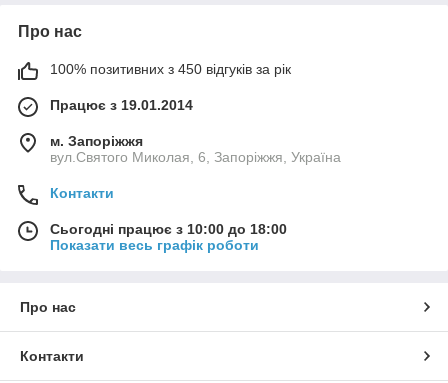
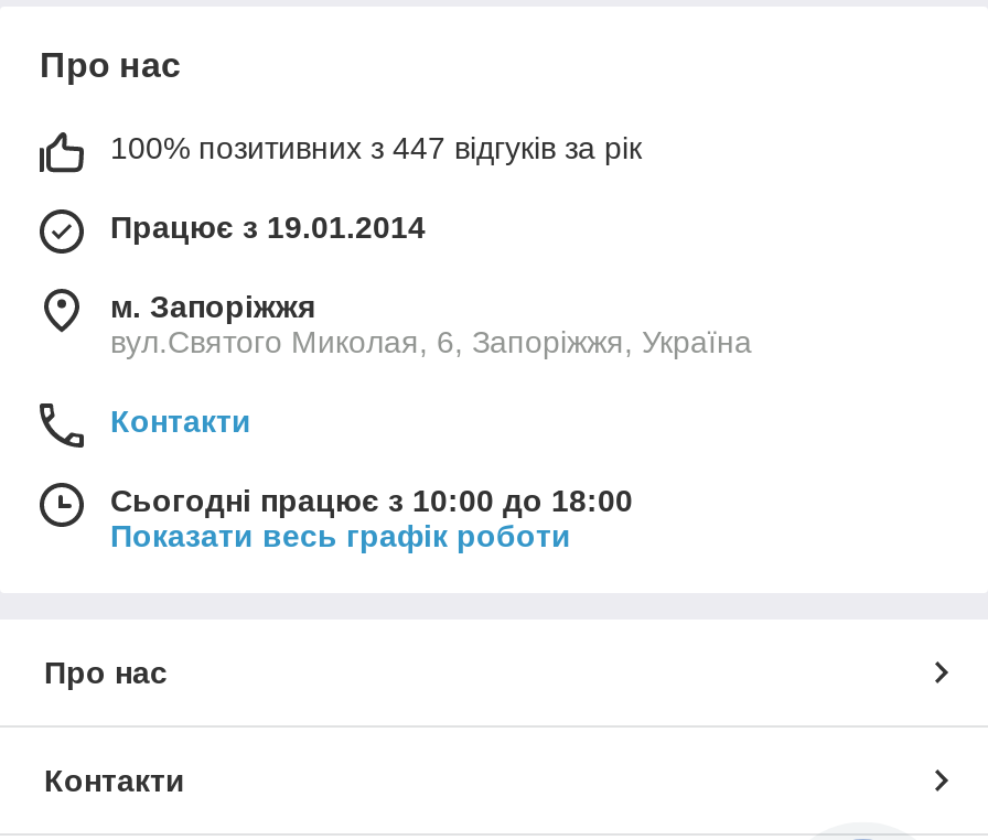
[50,61,291,77] 100% позитивних з 450 відгуків за рік -> [110,131,642,166] 100% позитивних з 447 відгуків за рік

